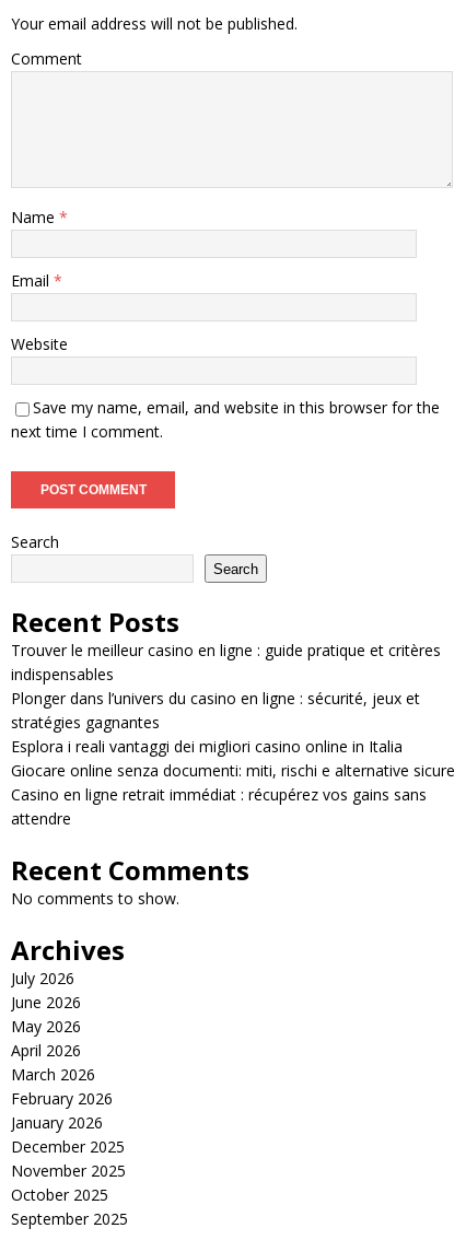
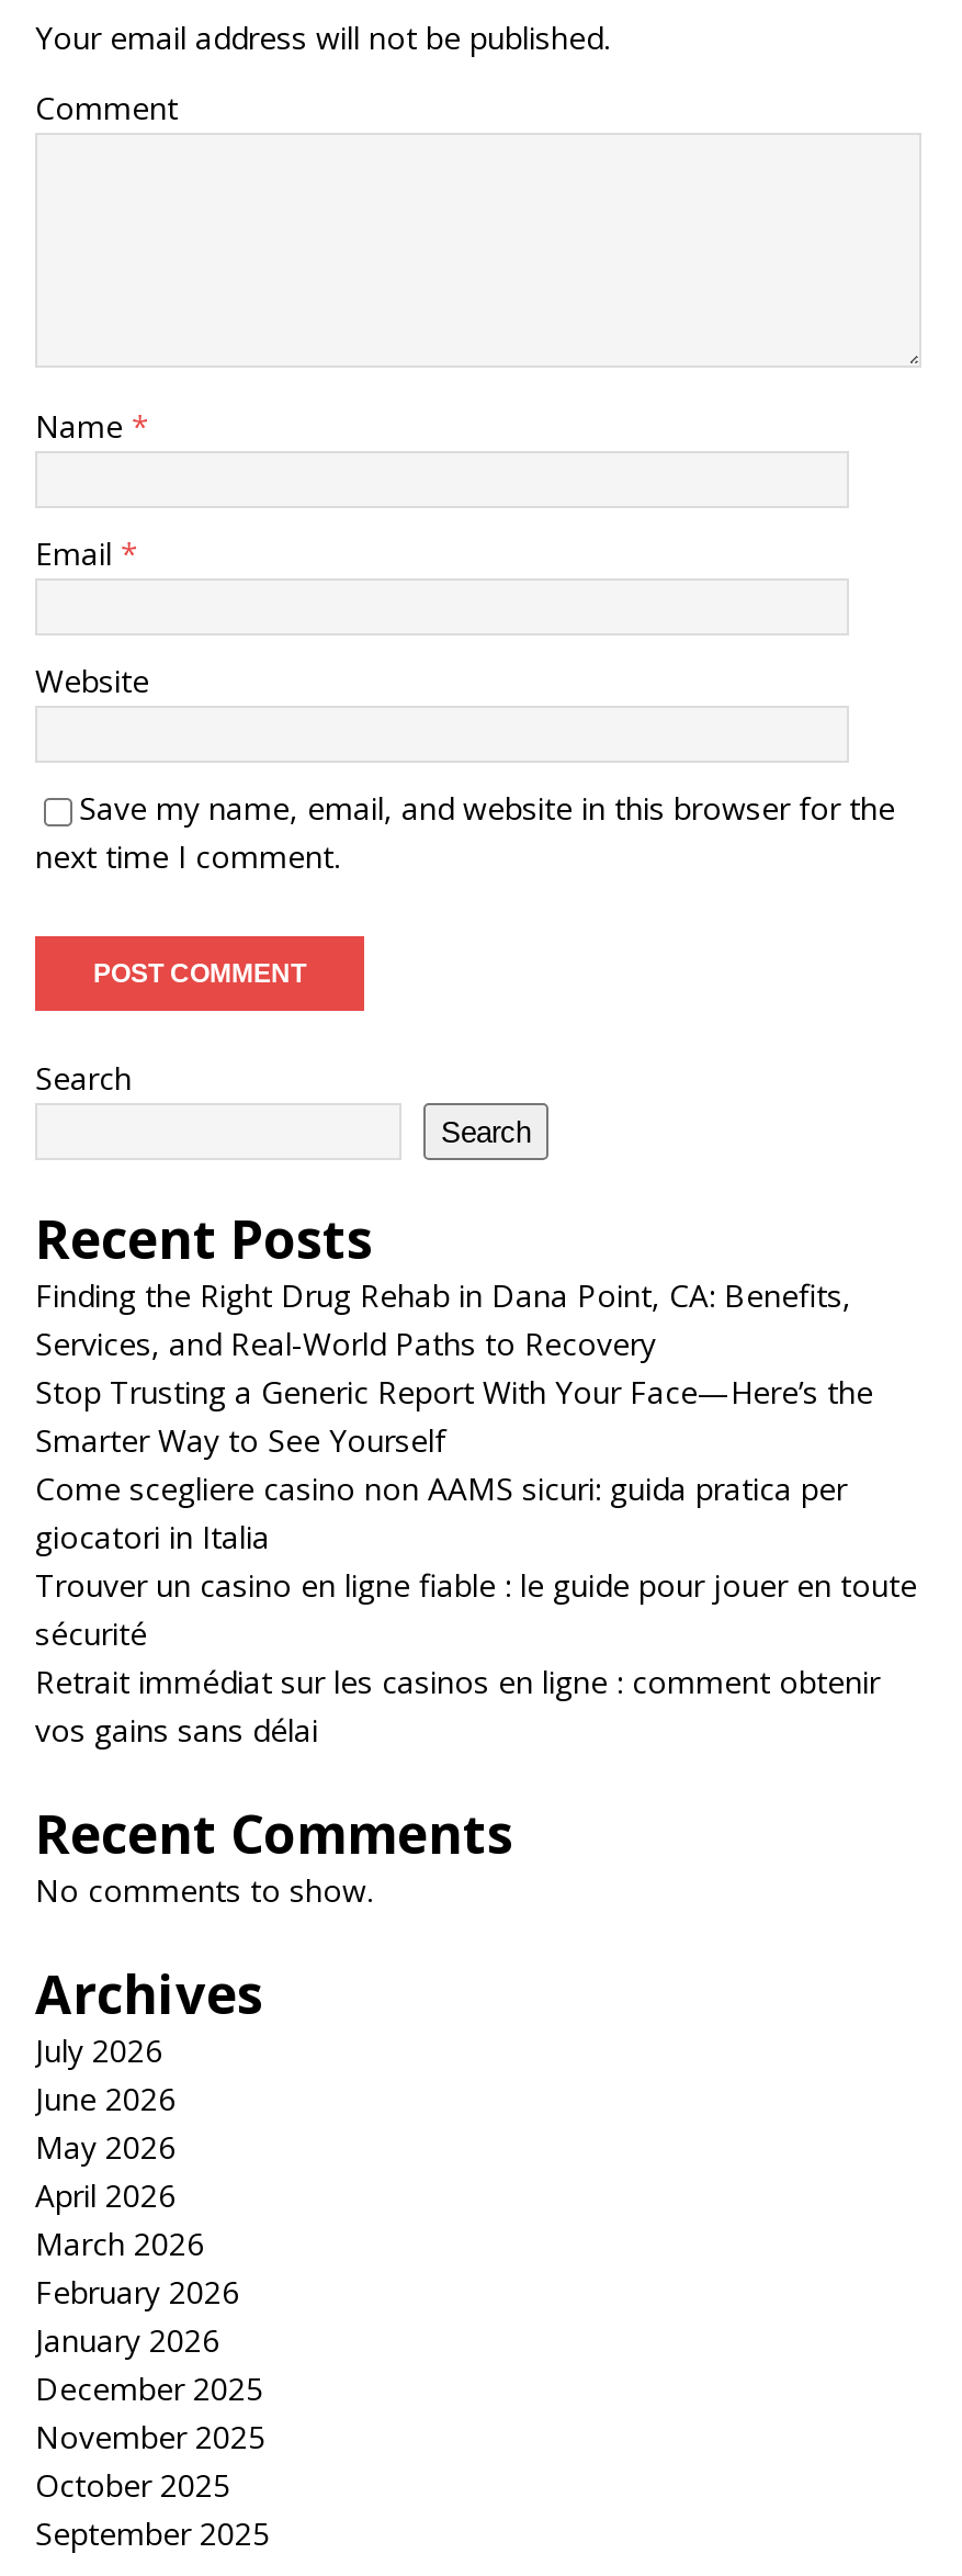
[11,640,455,829] Trouver le meilleur casino en ligne : guide pratique et critères | indispensables | Plonger dans l’univers du casino en ligne : sécurité, jeux et | stratégies gagnantes | Esplora i reali vantaggi dei migliori casino online in Italia | Giocare online senza documenti: miti, rischi e alternative sicure | Casino en ligne retrait immédiat : récupérez vos gains sans | attendre -> [35,1274,917,1751] Finding the Right Drug Rehab in Dana Point, CA: Benefits, | Services, and Real-World Paths to Recovery | Stop Trusting a Generic Report With Your Face—Here’s the | Smarter Way to See Yourself | Come scegliere casino non AAMS sicuri: guida pratica per | giocatori in Italia | Trouver un casino en ligne fiable : le guide pour jouer en toute | sécurité | Retrait immédiat sur les casinos en ligne : comment obtenir | vos gains sans délai

